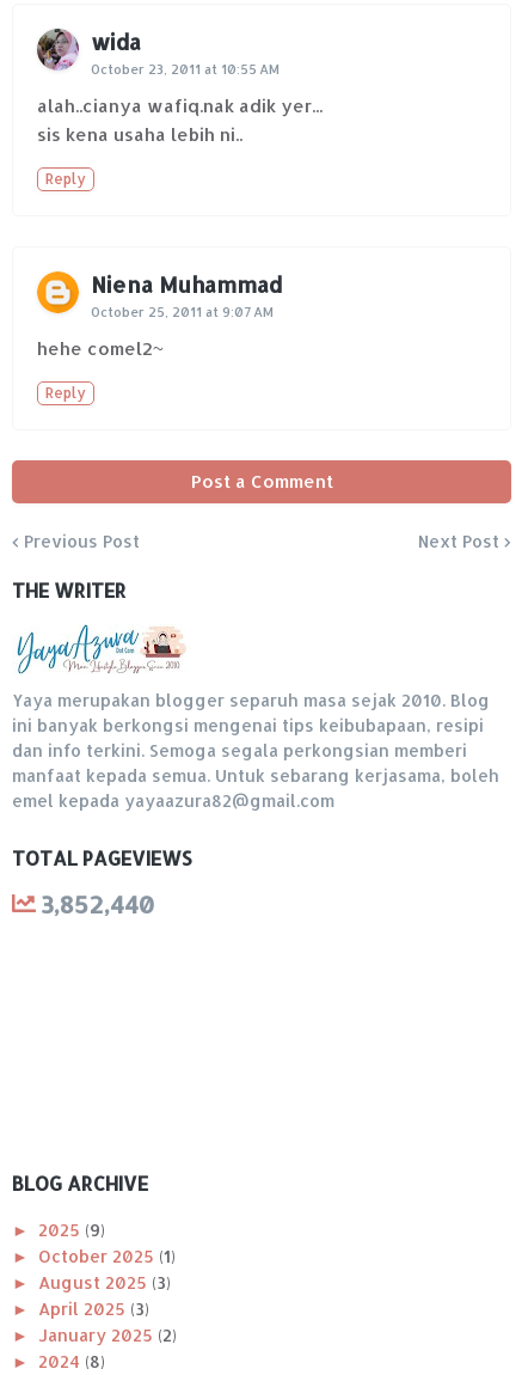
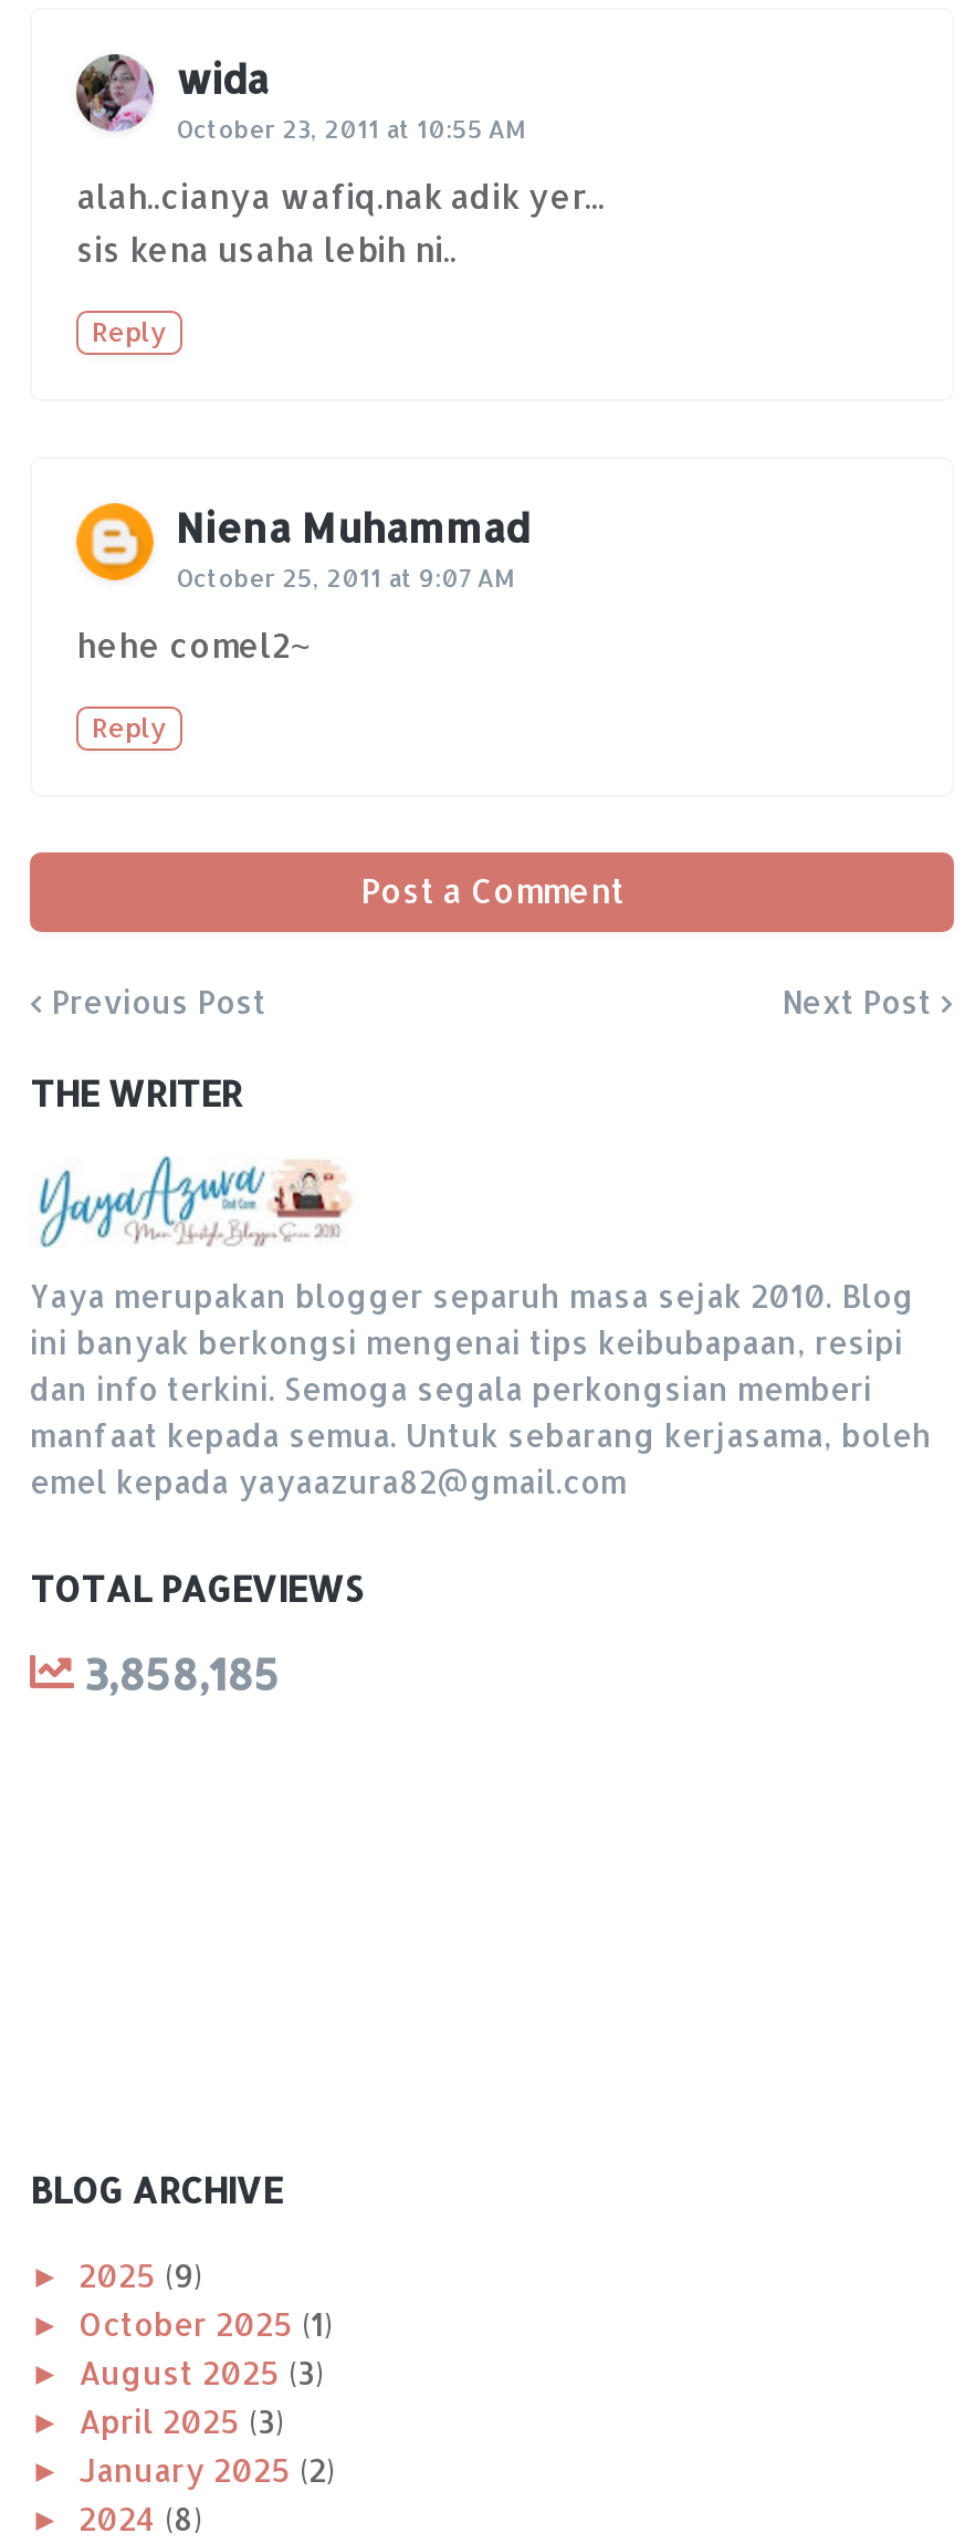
[41,888,154,920] 3,852,440 -> [83,1644,280,1702] 3,858,185

